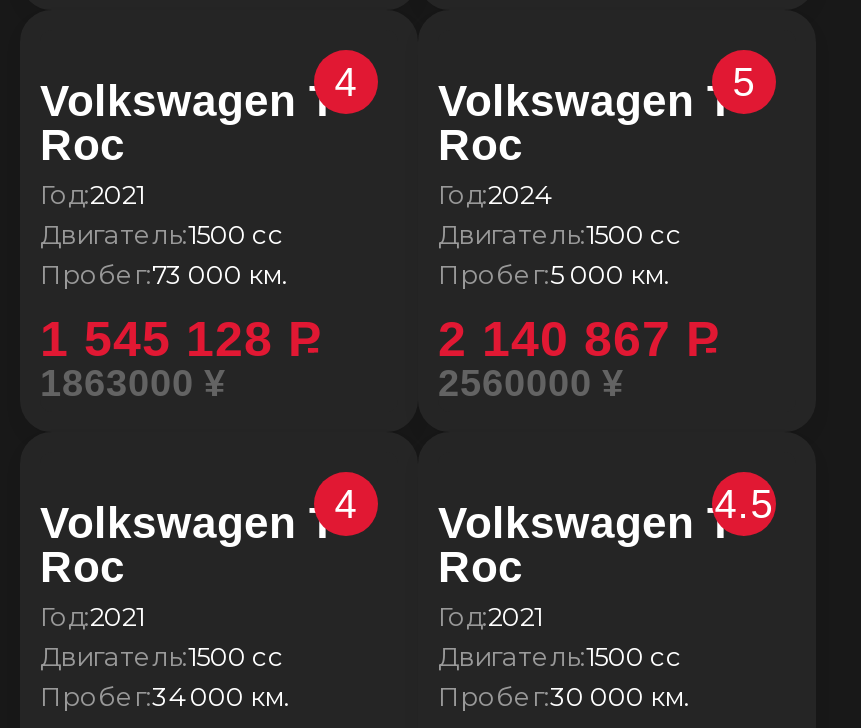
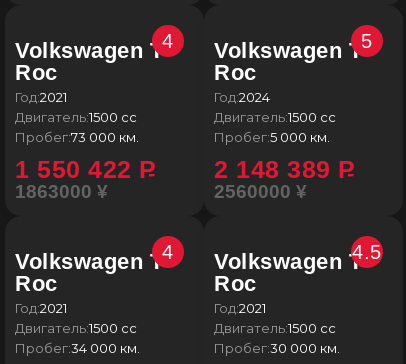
[40,310,323,366] 1 545 128 P -> [15,155,156,183] 1 550 422 P
[438,310,721,366] 2 140 867 P -> [214,155,355,183] 2 148 389 P

